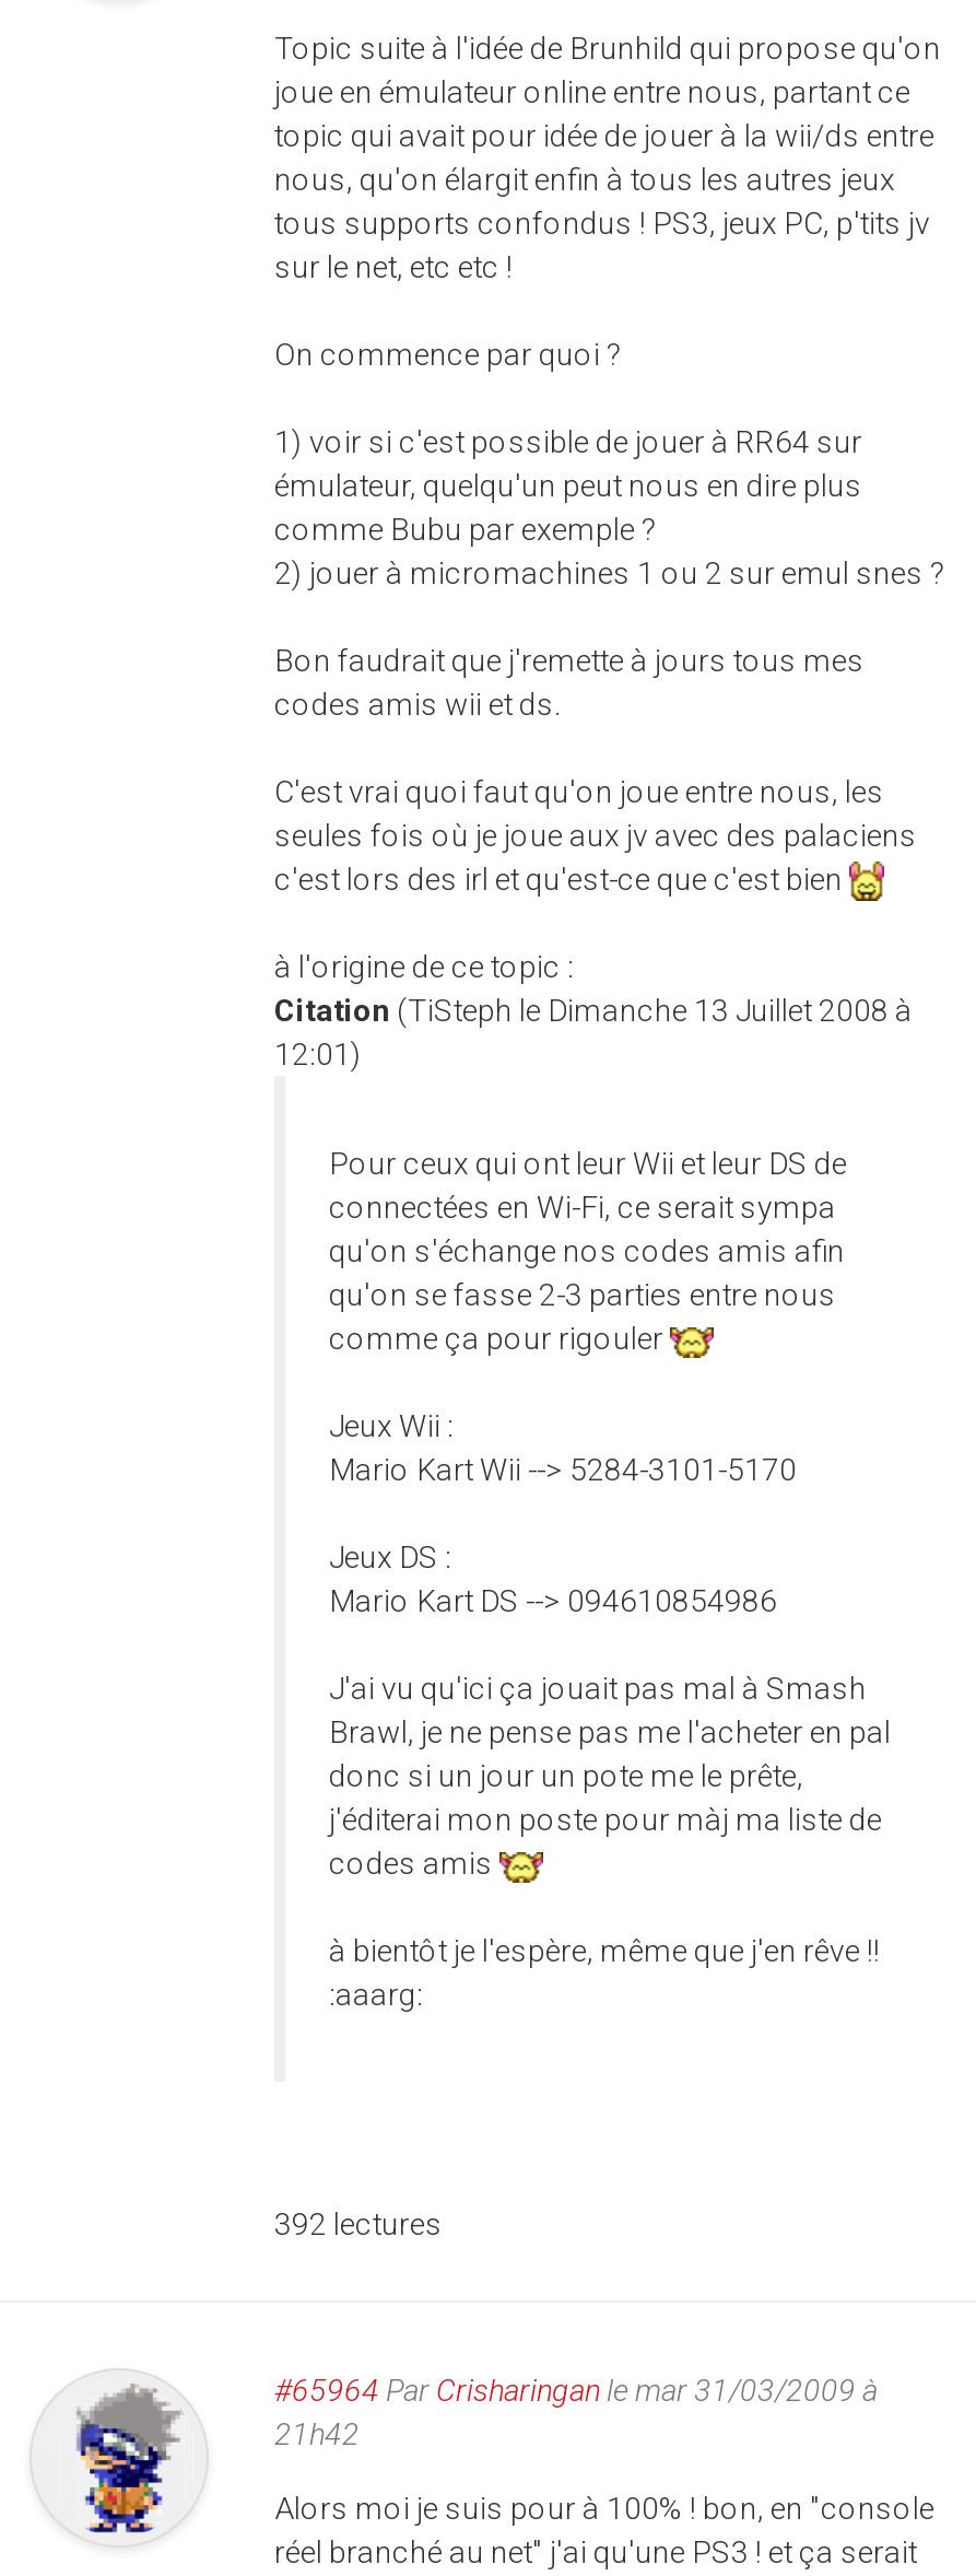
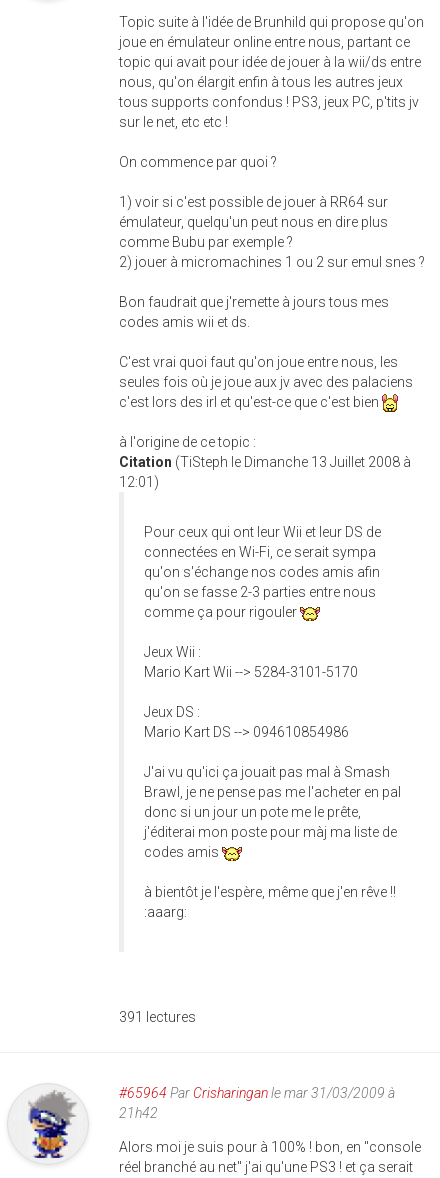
[274,2207,443,2242] 392 lectures -> [119,1009,196,1025] 391 lectures

